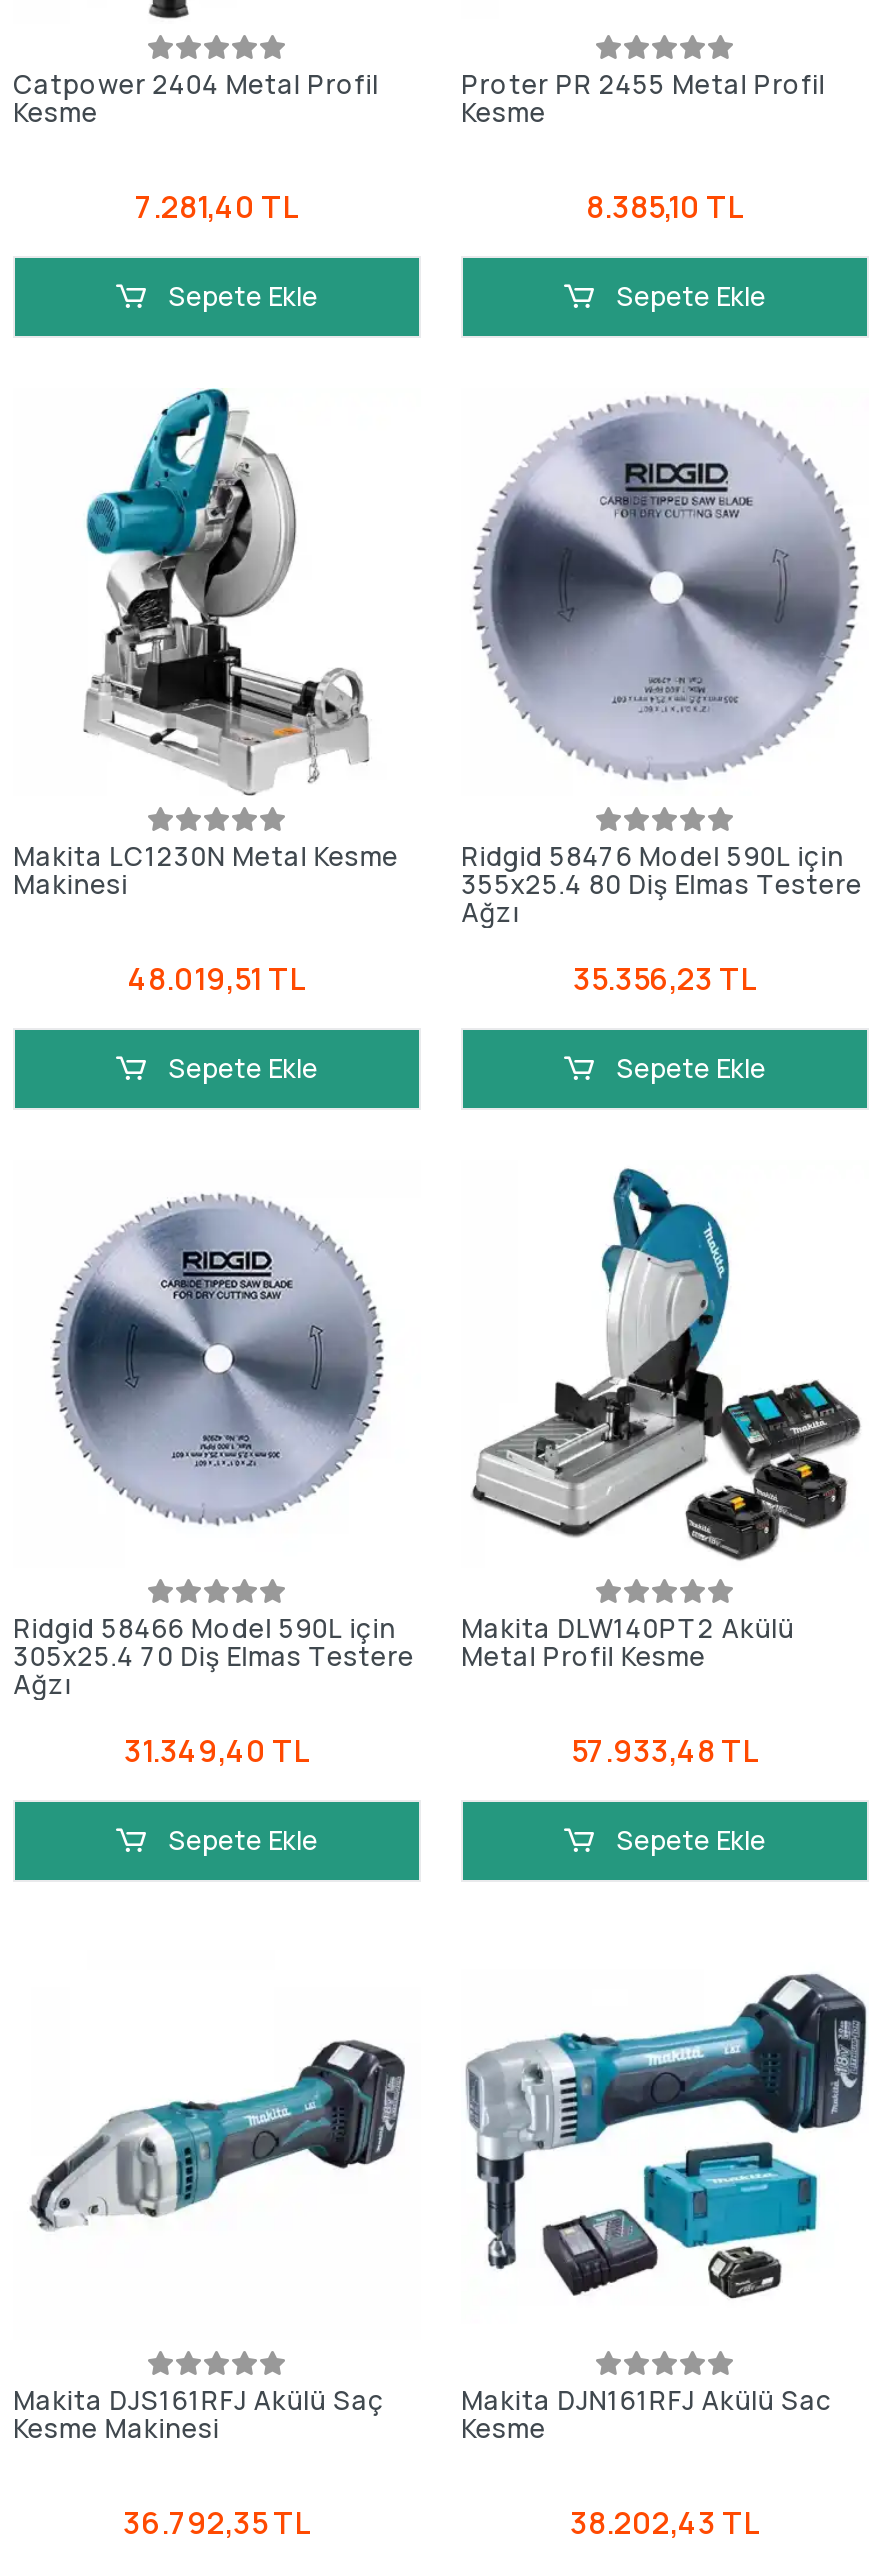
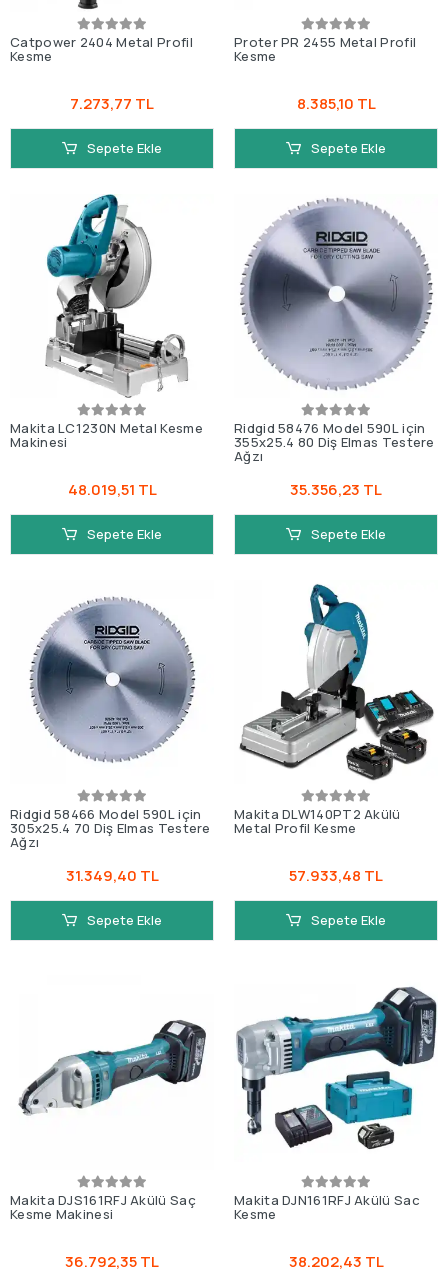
[135,185,299,227] 7.281,40 TL -> [70,92,154,113] 7.273,77 TL

